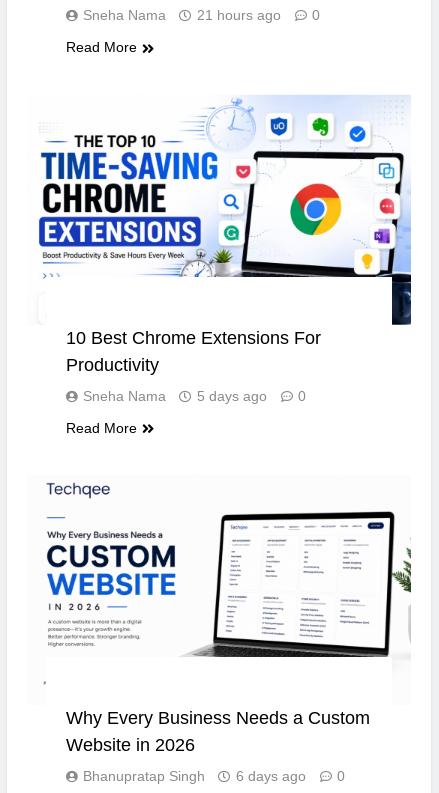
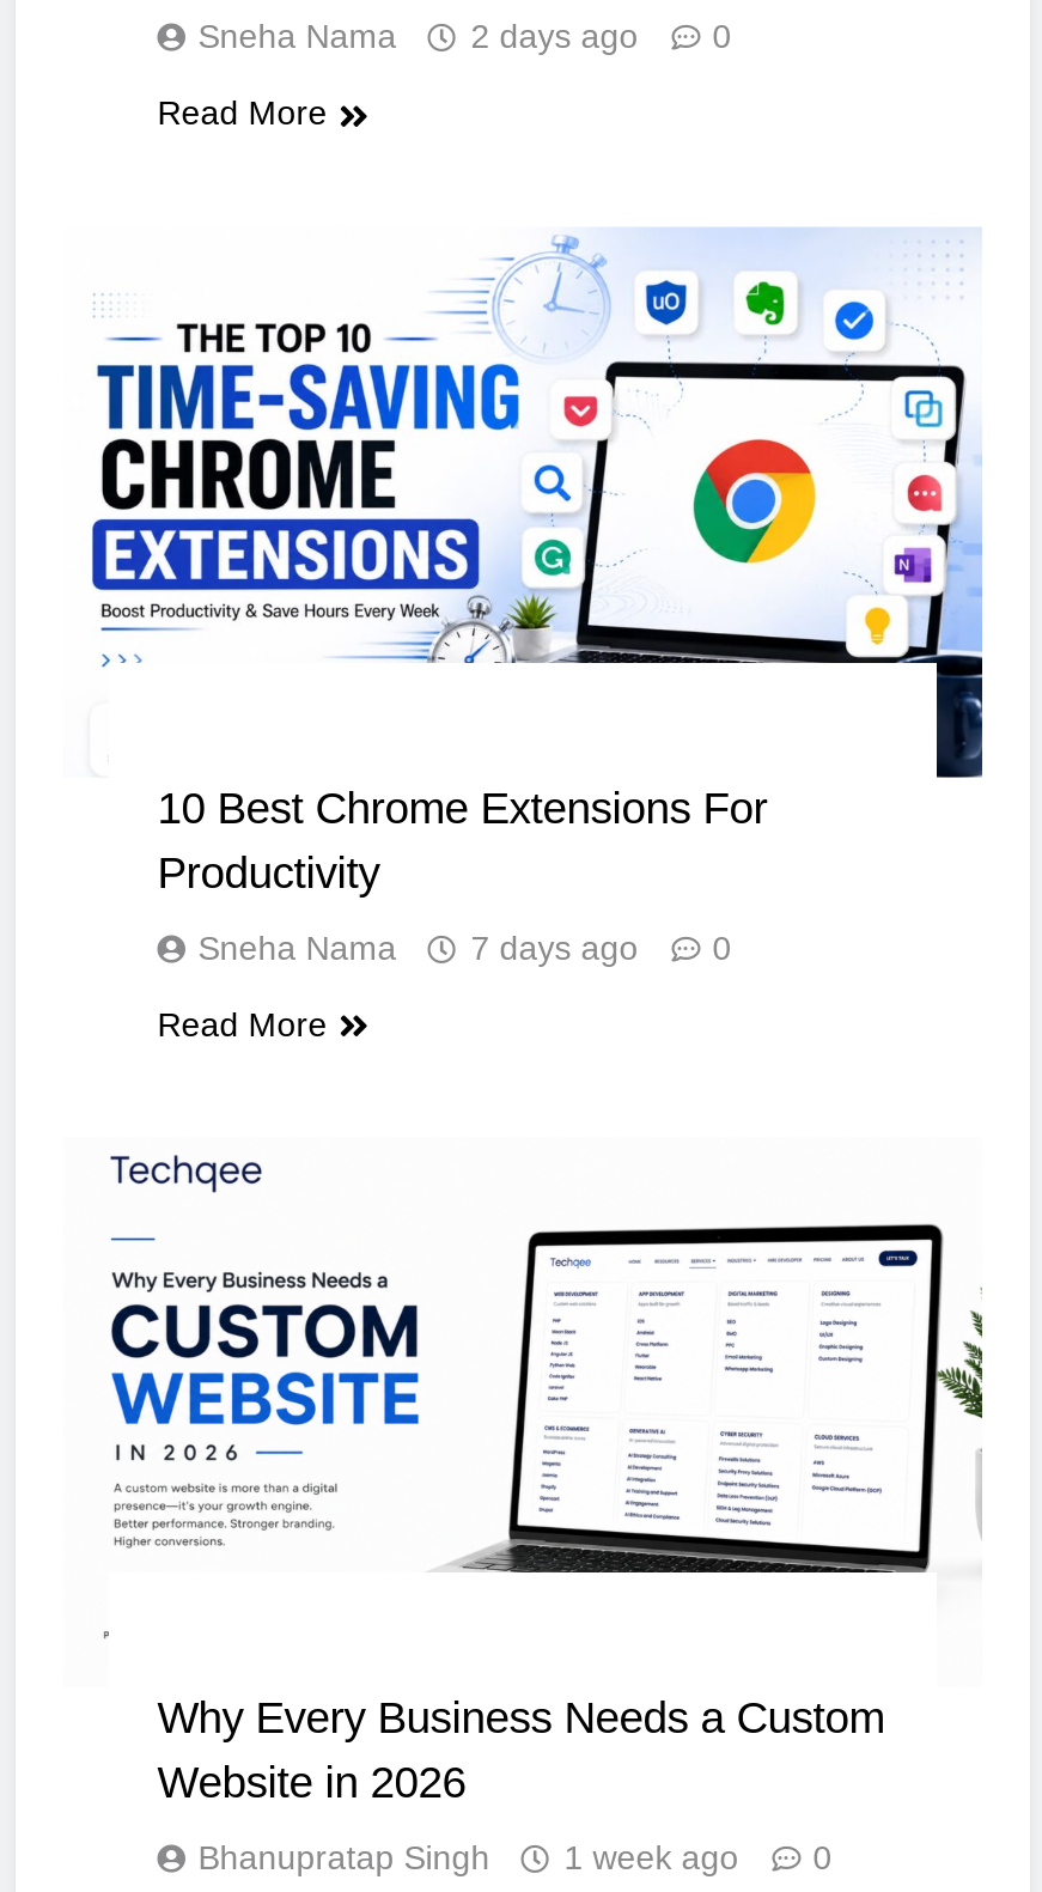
[83,7,320,23] Sneha Nama 21 hours ago 0 -> [198,18,731,56] Sneha Nama 2 days ago 0
[83,388,306,404] Sneha Nama 5 days ago 0 -> [198,928,731,966] Sneha Nama 7 days ago 0
[83,768,345,784] Bhanupratap Singh 6 days ago 0 -> [198,1839,832,1877] Bhanupratap Singh 1 week ago 0

